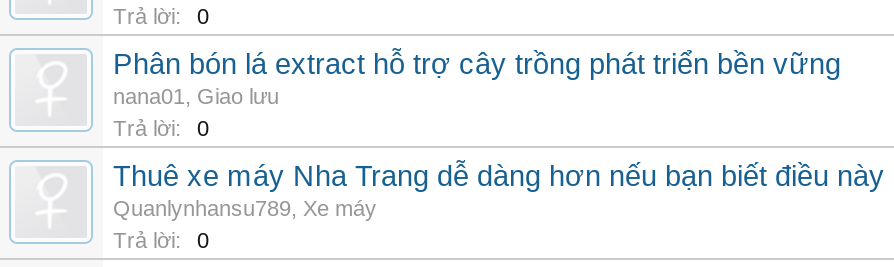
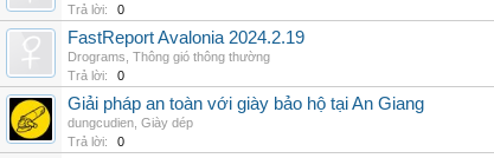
[113,48,841,108] Phân bón lá extract hỗ trợ cây trồng phát triển bền vững | nana01, Giao lưu -> [68,28,304,64] FastReport Avalonia 2024.2.19 | Drograms, Thông gió thông thường
none -> [8,97,53,141] [image]
[113,160,885,220] Thuê xe máy Nha Trang dễ dàng hơn nếu bạn biết điều này | Quanlynhansu789, Xe máy -> [68,94,424,130] Giải pháp an toàn với giày bảo hộ tại An Giang | dungcudien, Giày dép

